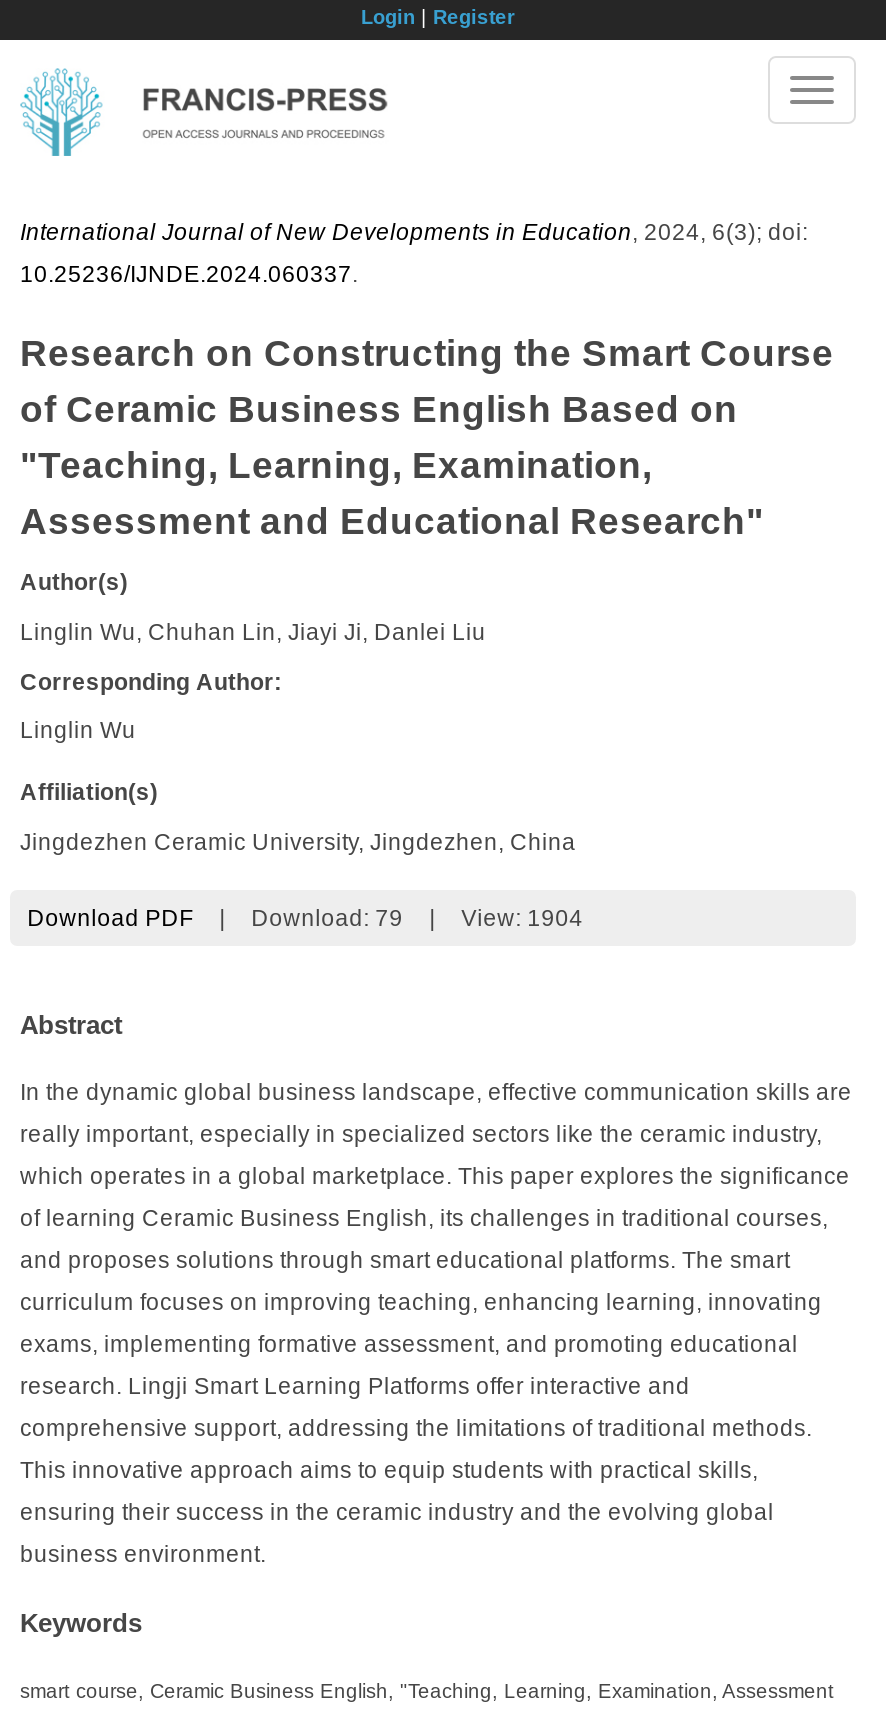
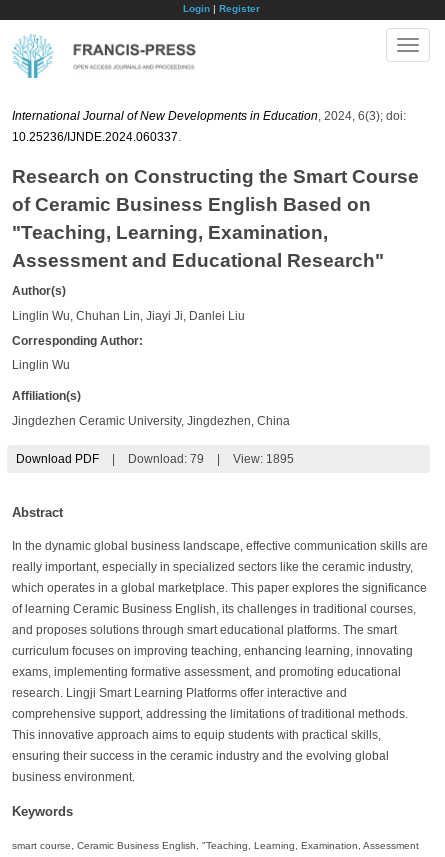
[461,905,583,929] View: 1904 -> [233,452,294,464] View: 1895

